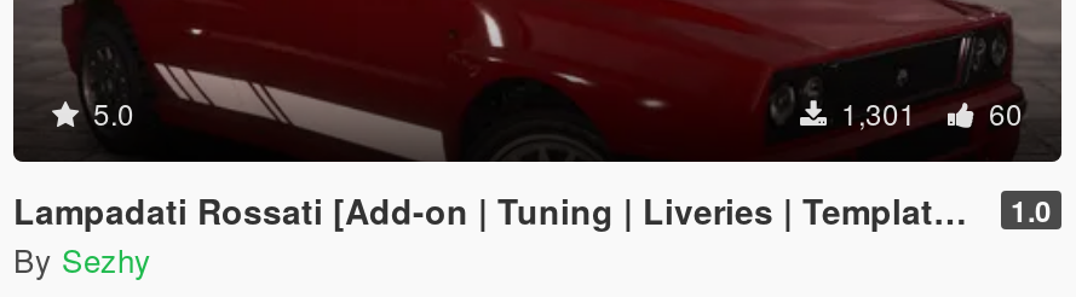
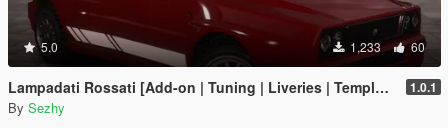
[834,92,1023,133] 1,301 60 -> [347,38,425,55] 1,233 60
[1011,188,1052,232] 1.0 -> [410,78,437,96] 1.0.1

